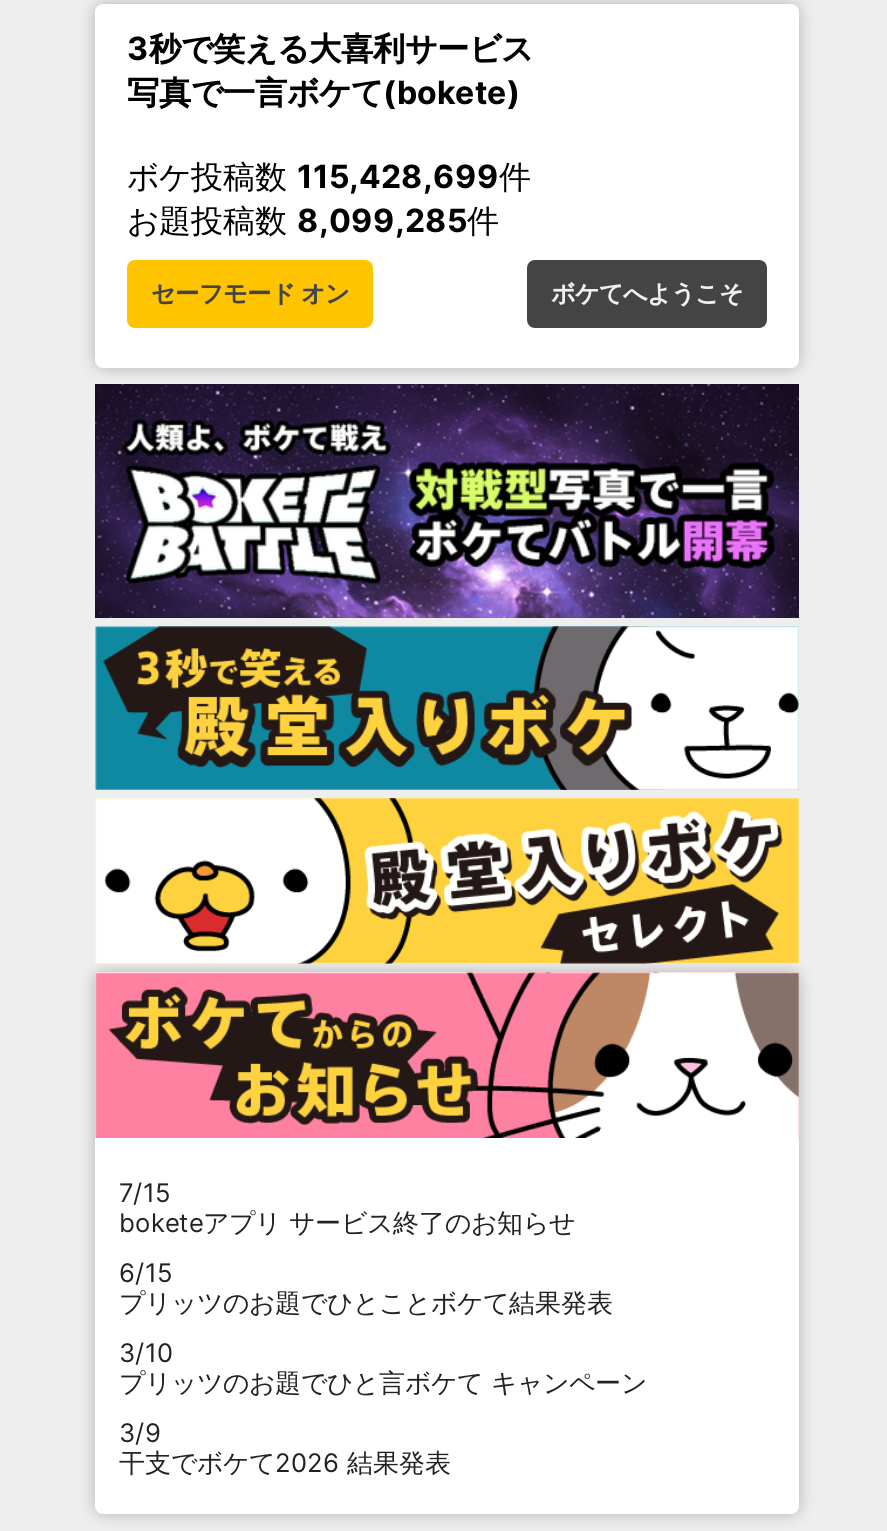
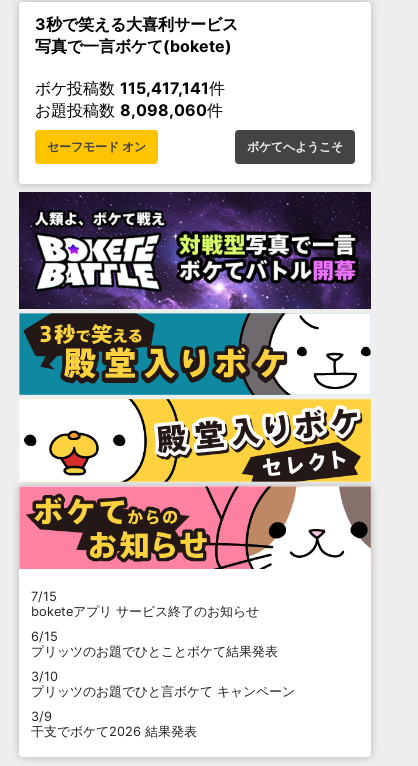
[127,155,531,195] ボケ投稿数115,428,699件 -> [35,78,225,98] ボケ投稿数115,417,141件
[127,199,499,239] お題投稿数8,099,285件 -> [35,100,223,120] お題投稿数8,098,060件

